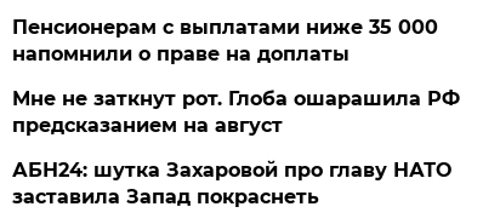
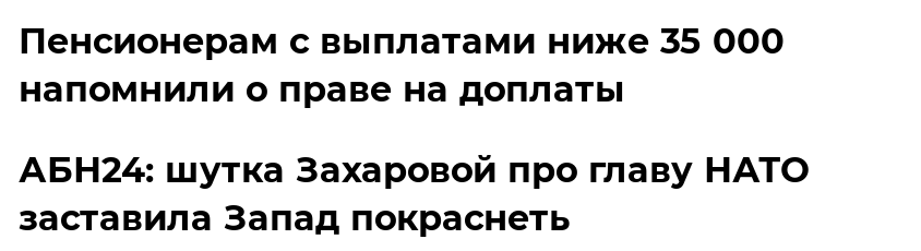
[13,88,460,137] Мне не заткнут рот. Глоба ошарашила РФ | предсказанием на август -> none

